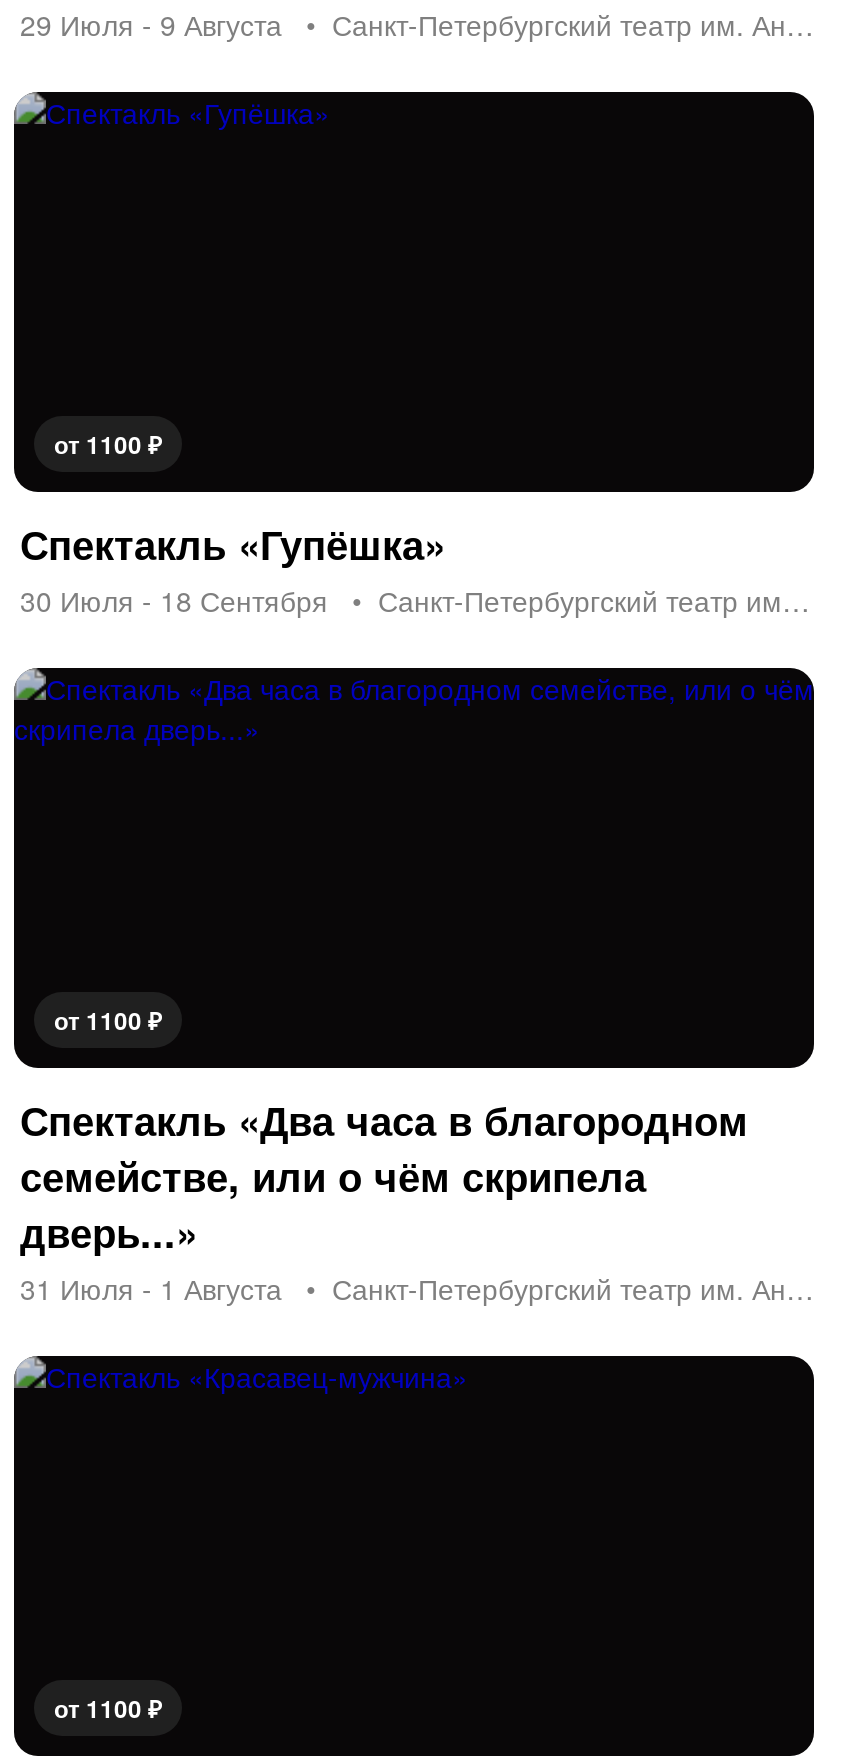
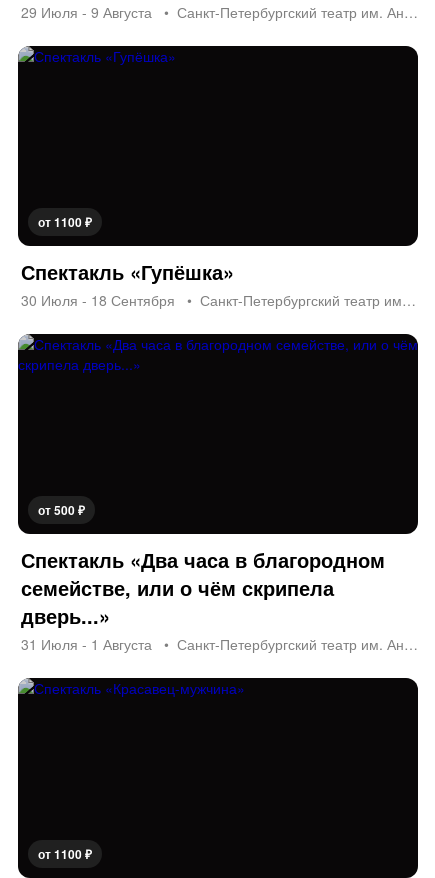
[54,1001,162,1037] от 1100 ₽ -> [38,500,85,518] от 500 ₽

